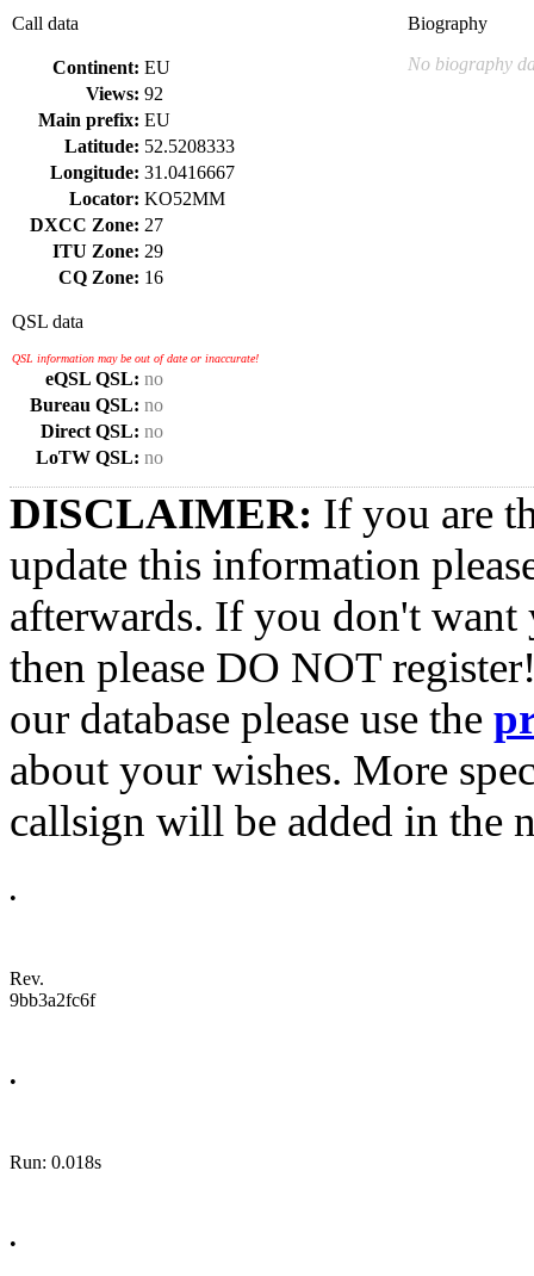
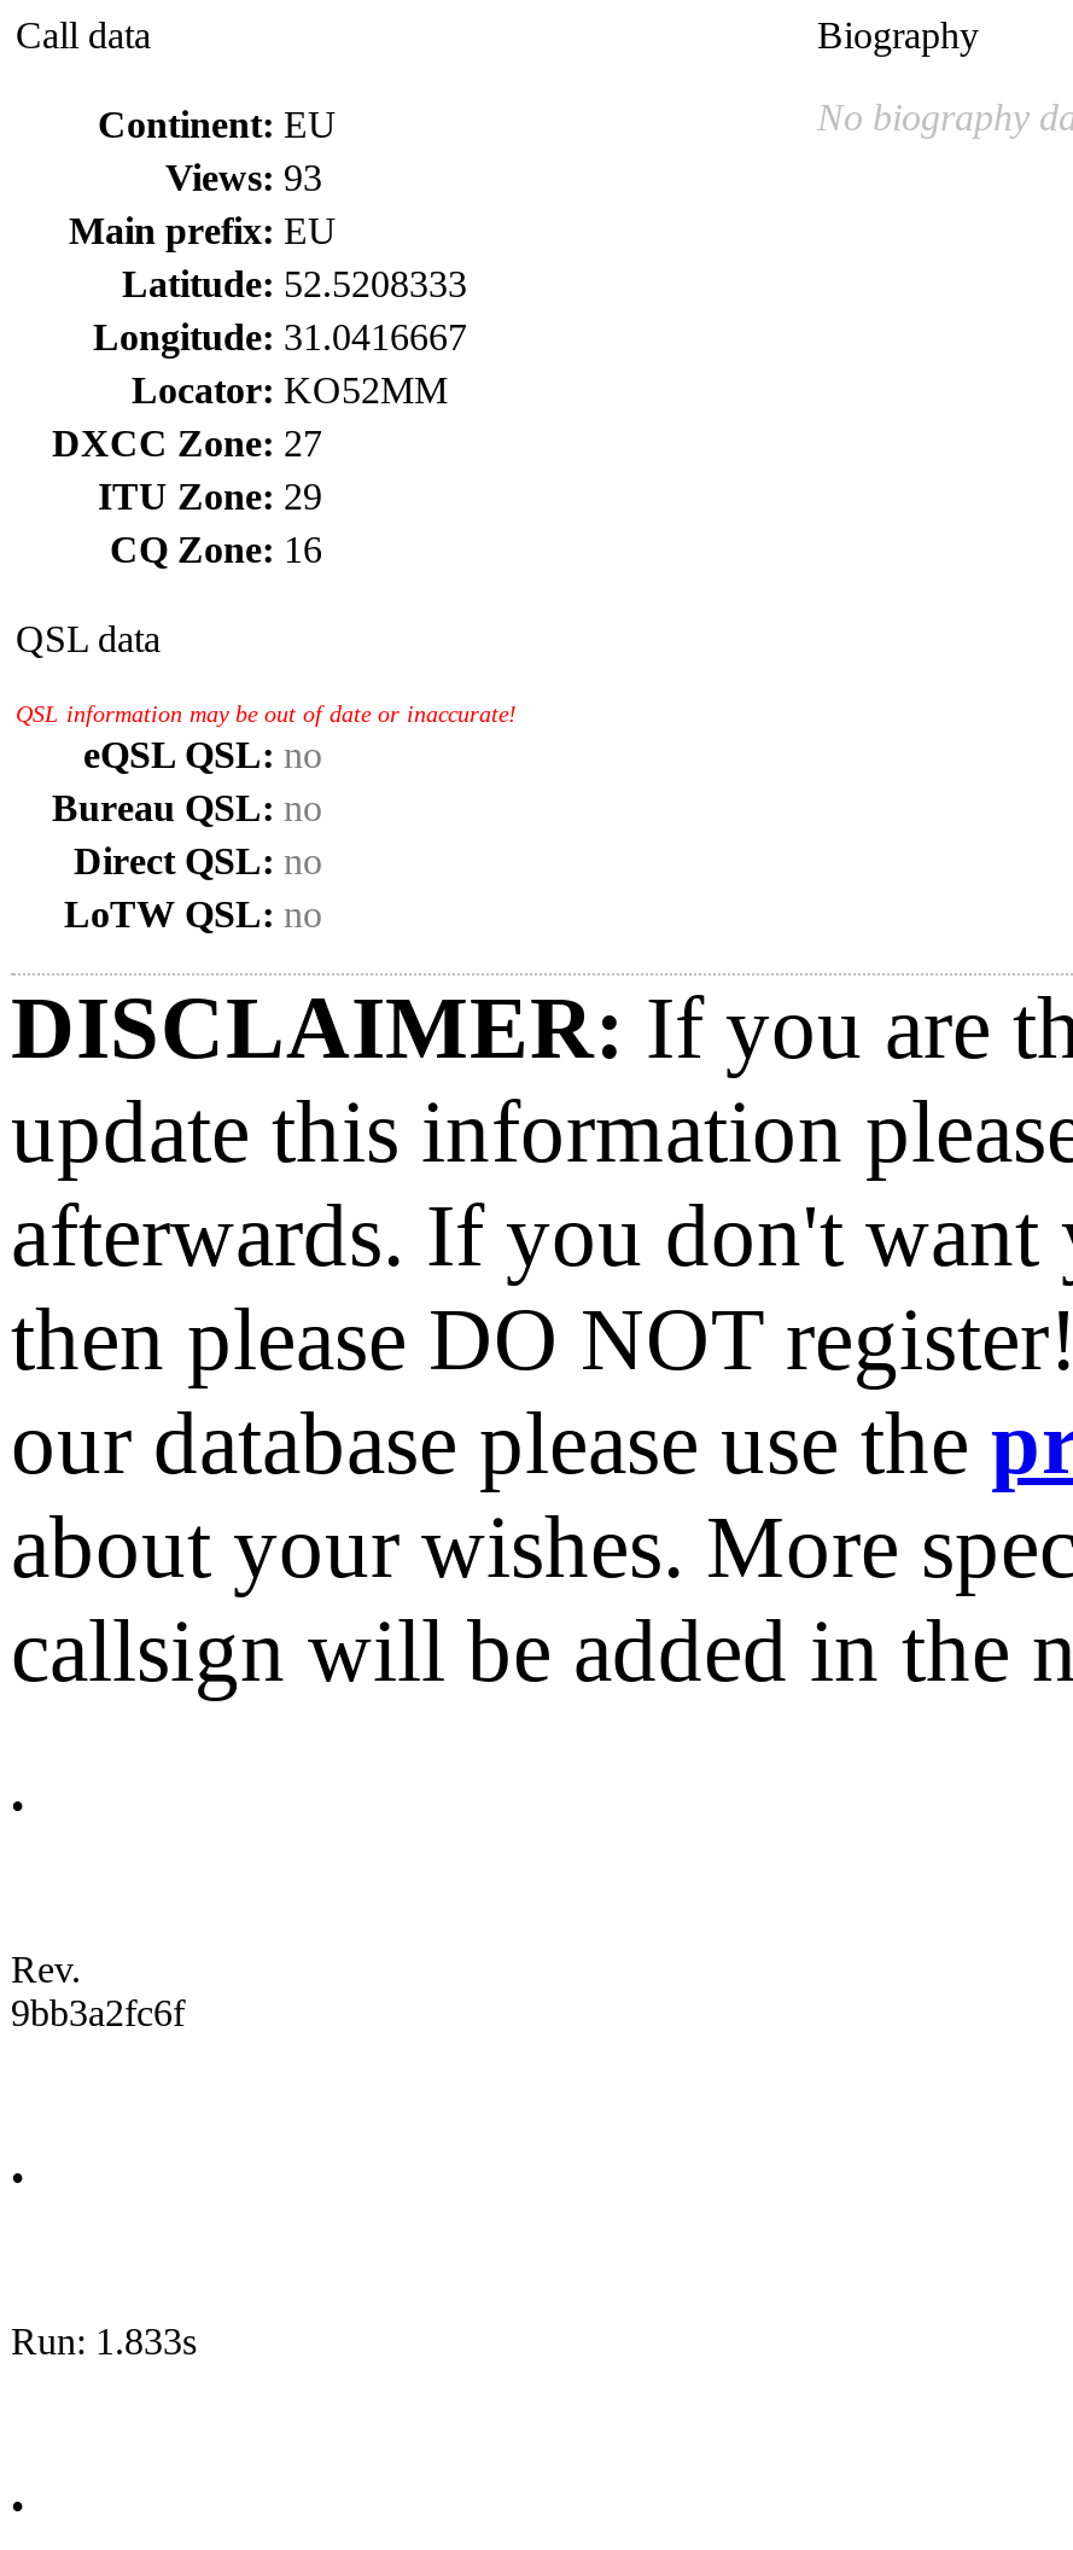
[86,83,163,104] Views: 92 -> [165,157,322,198] Views: 93
[10,1152,101,1172] Run: 0.018s -> [11,2321,197,2362] Run: 1.833s

